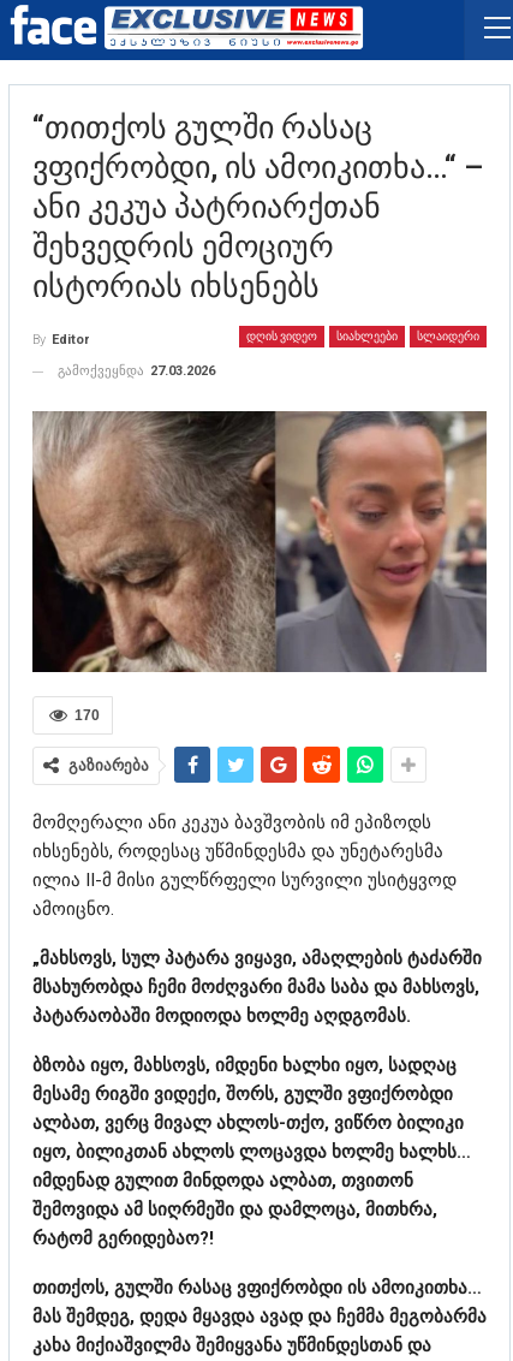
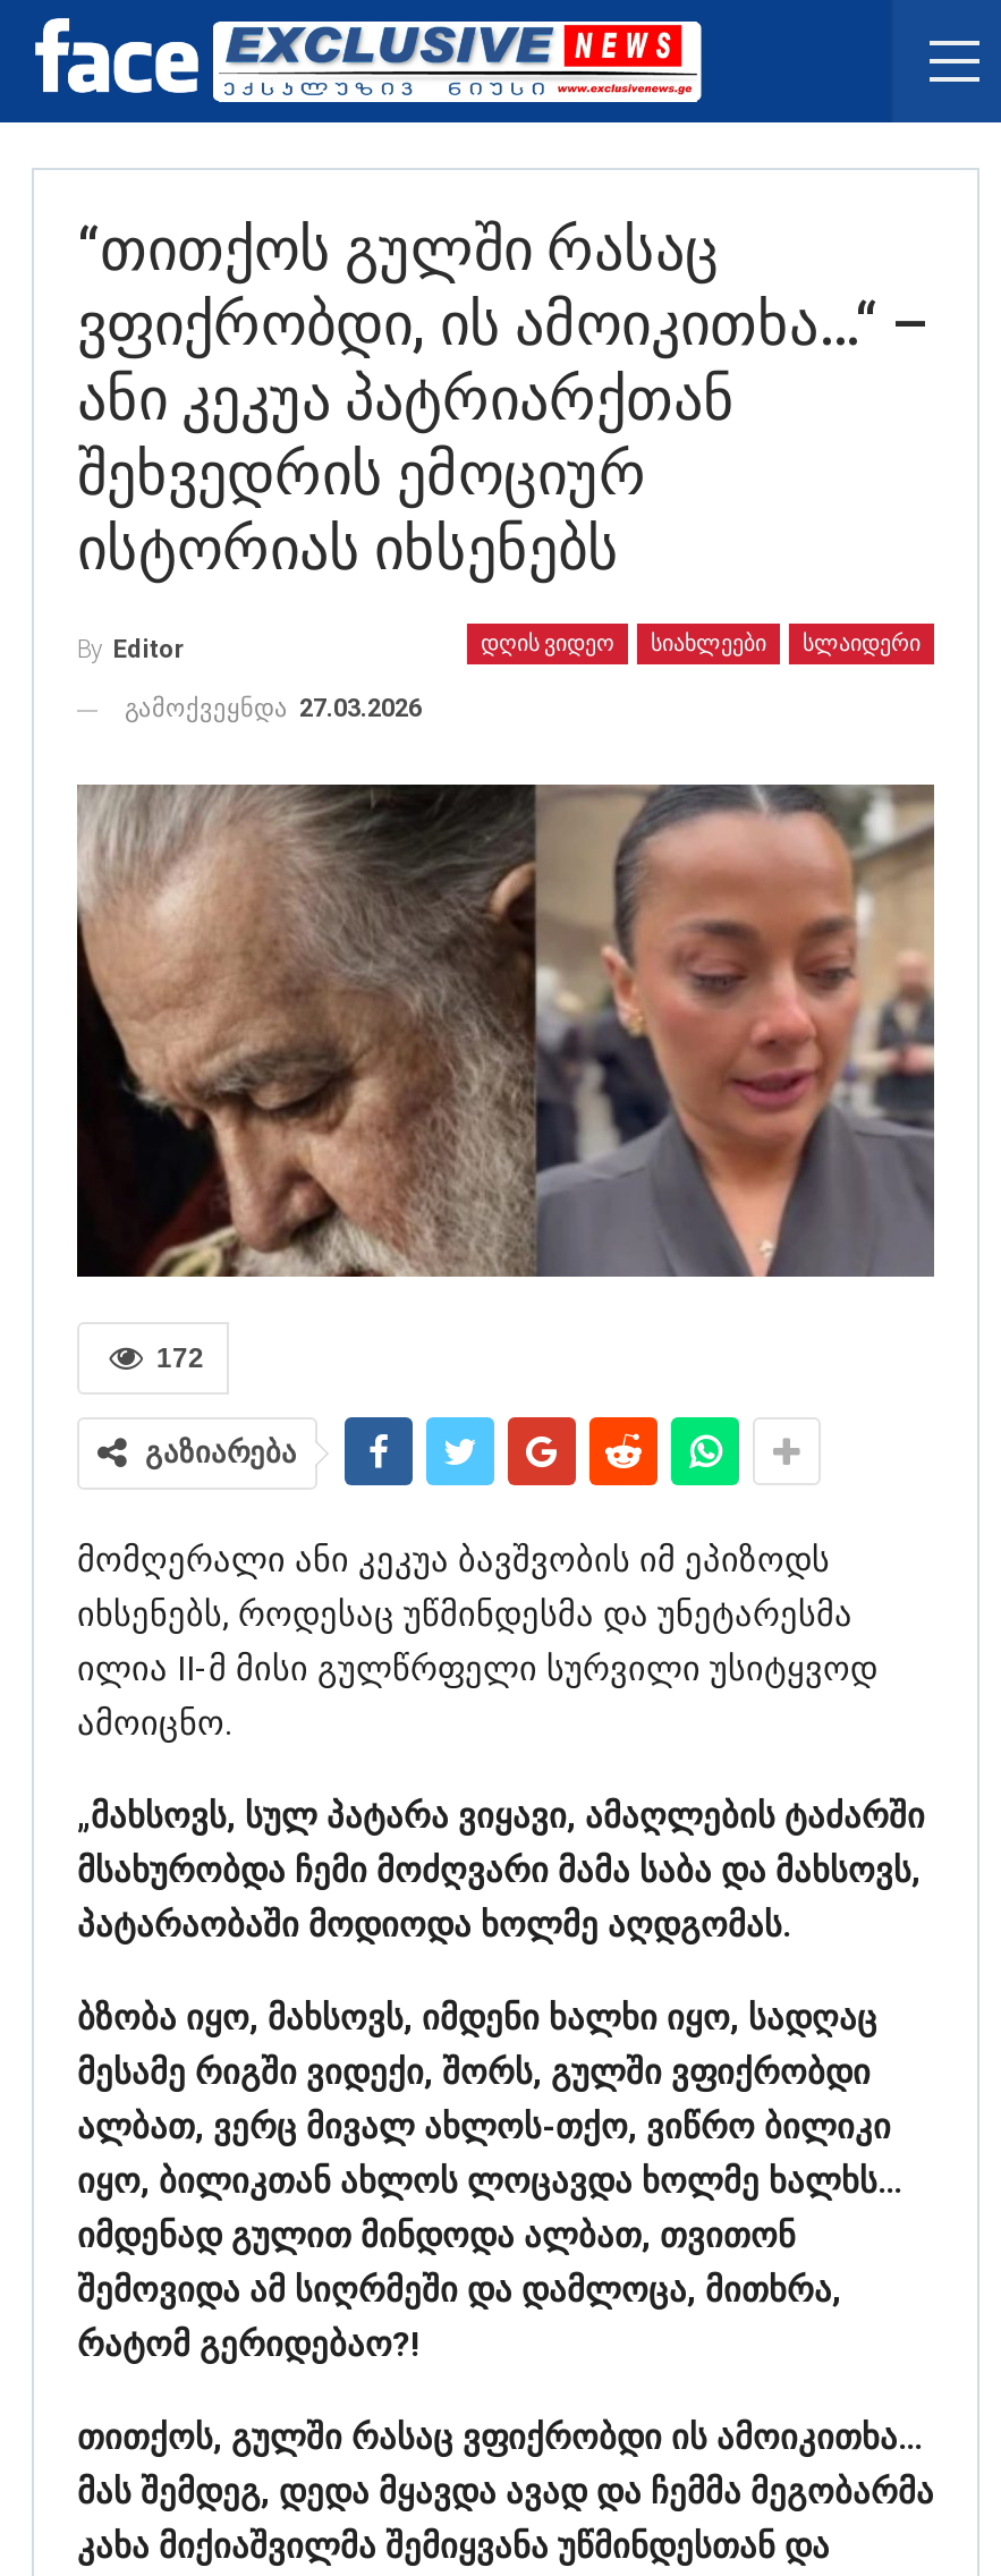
[74,707,100,724] 170 -> [156,1342,204,1374] 172

